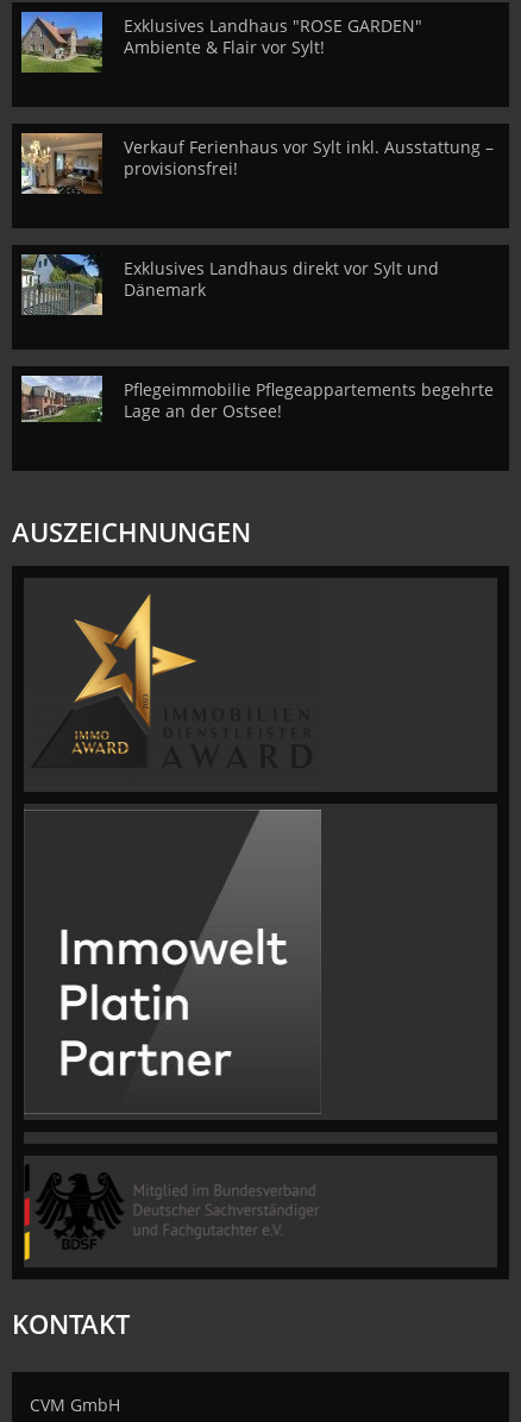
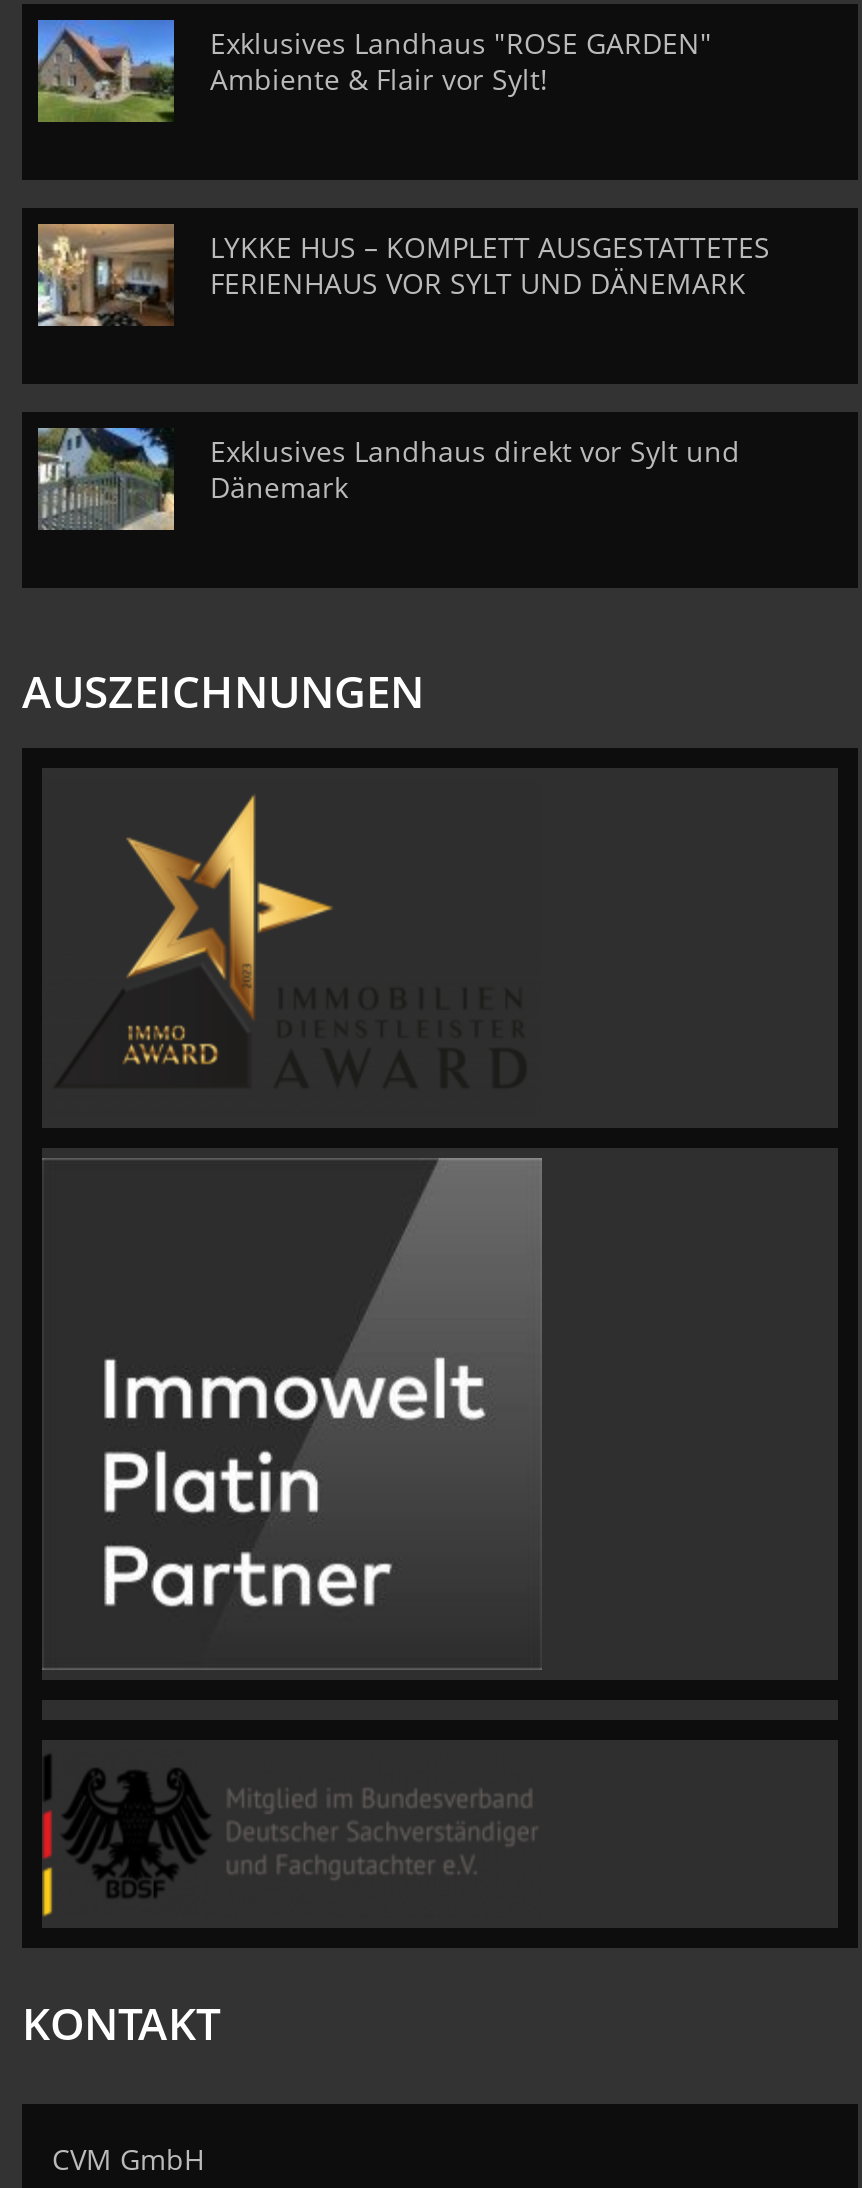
[124,136,494,180] Verkauf Ferienhaus vor Sylt inkl. Ausstattung – | provisionsfrei! -> [210,228,770,302] LYKKE HUS – KOMPLETT AUSGESTATTETES | FERIENHAUS VOR SYLT UND DÄNEMARK
[21,376,494,436] [image] | Pflegeimmobilie Pflegeappartements begehrte | Lage an der Ostsee! -> none

